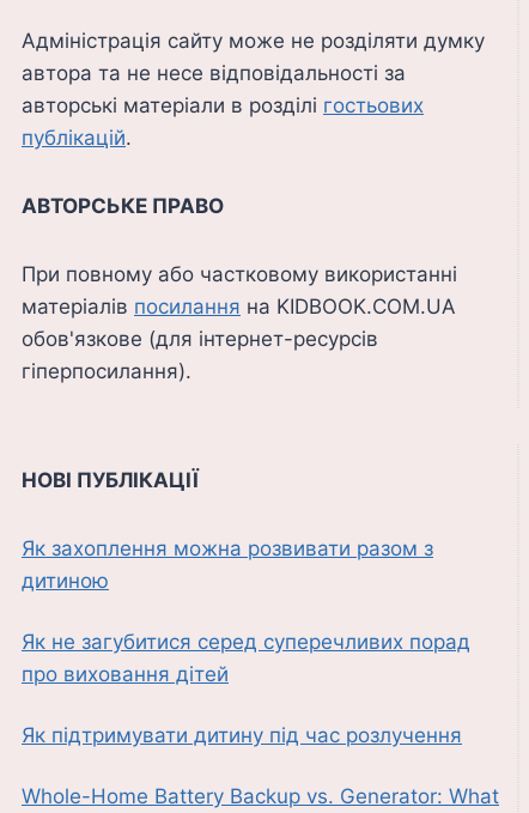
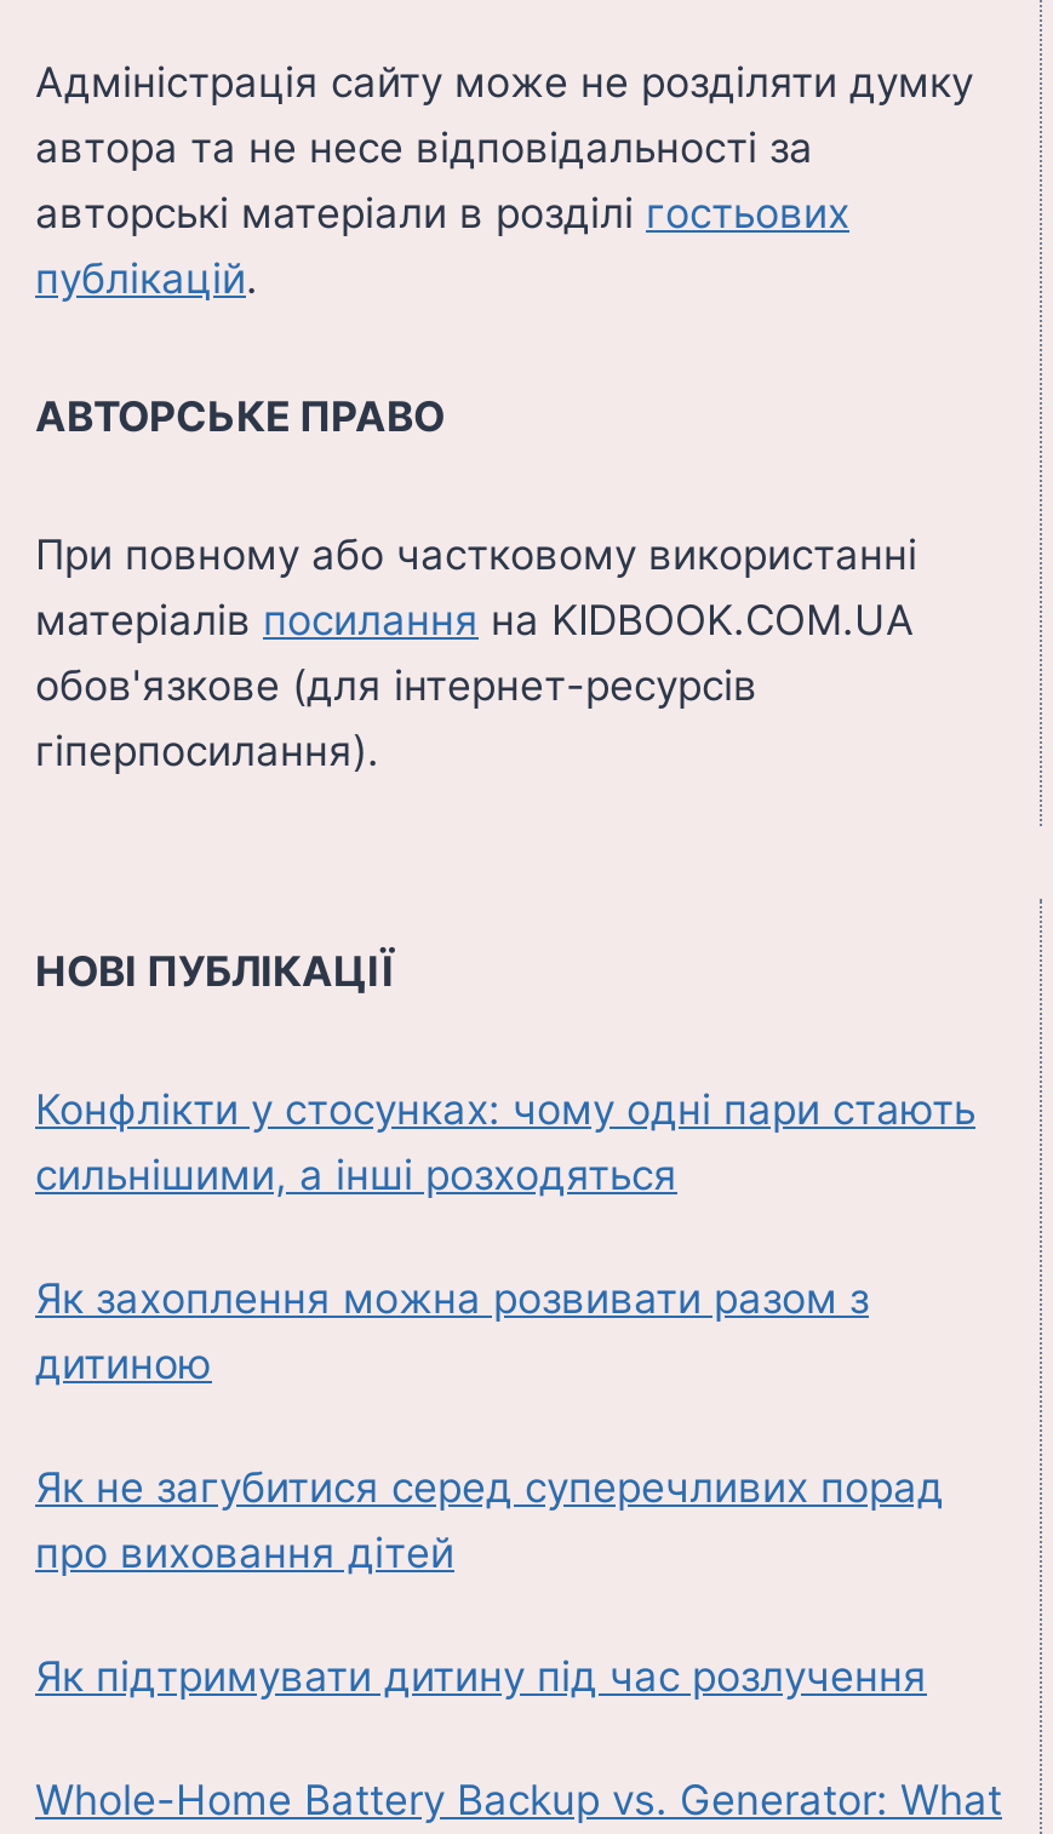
none -> [35,1085,975,1199] Конфлікти у стосунках: чому одні пари стають | сильнішими, а інші розходяться

